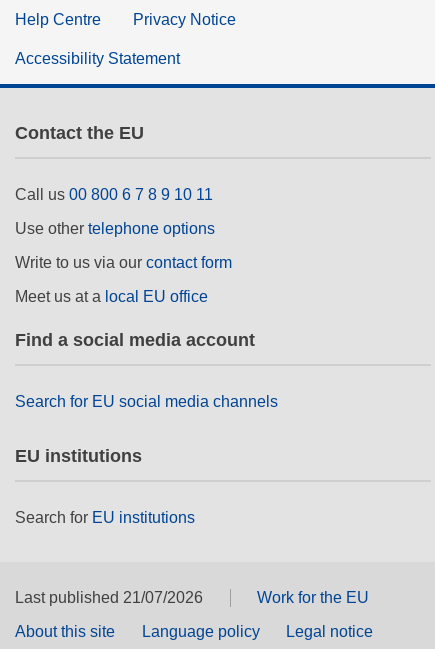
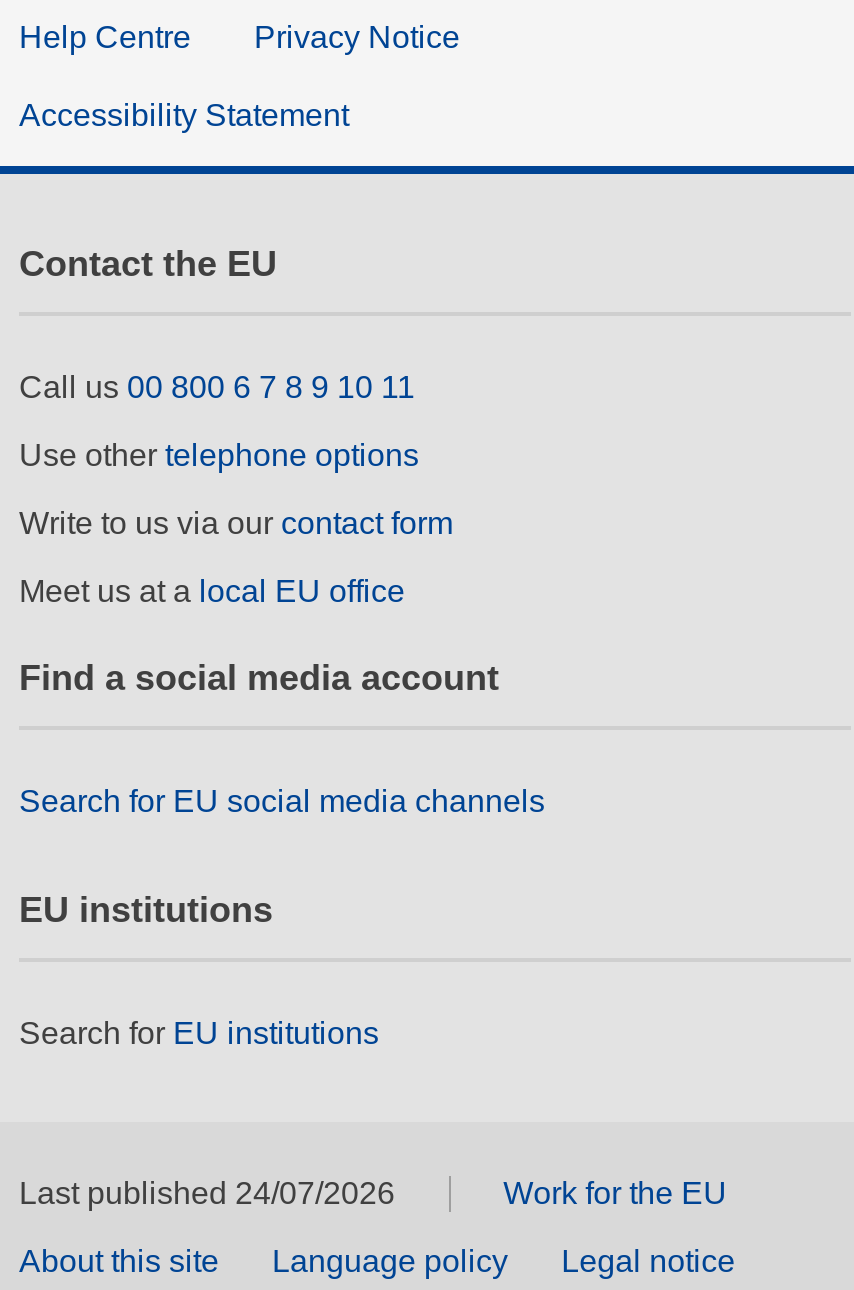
[15,589,203,606] Last published 21/07/2026 -> [19,1176,395,1210] Last published 24/07/2026

